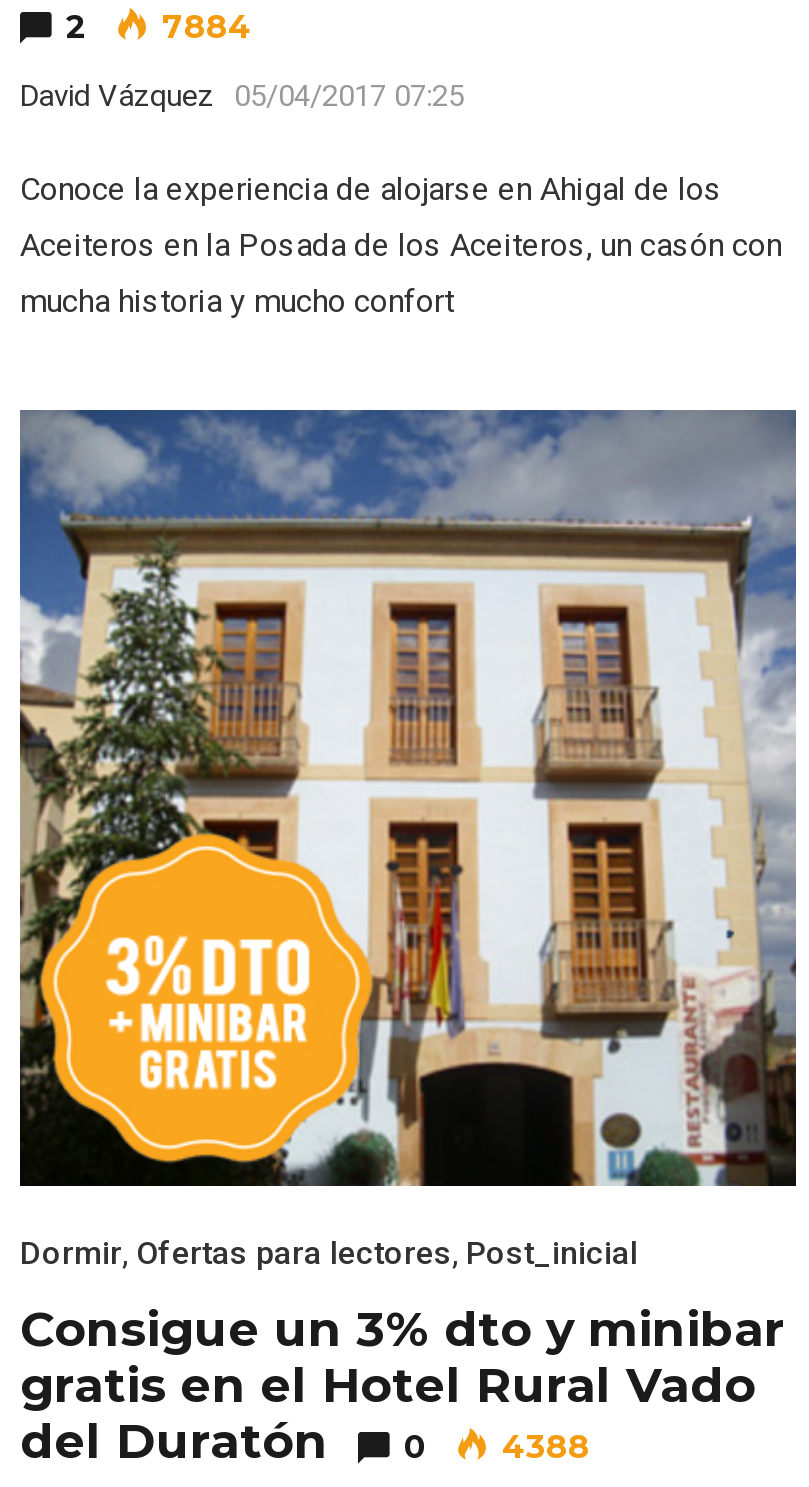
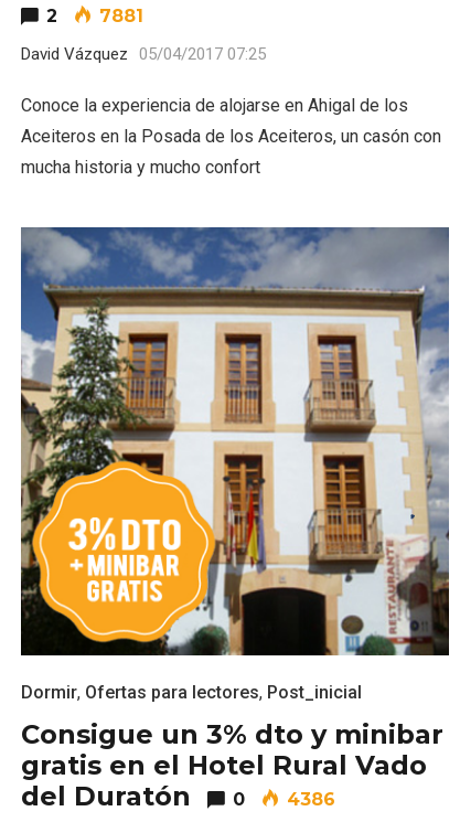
[66,9,252,47] 2 7884 -> [46,6,143,27] 2 7881
[20,1413,590,1471] del Duratón 0 4388 -> [21,781,335,813] del Duratón 0 4386

